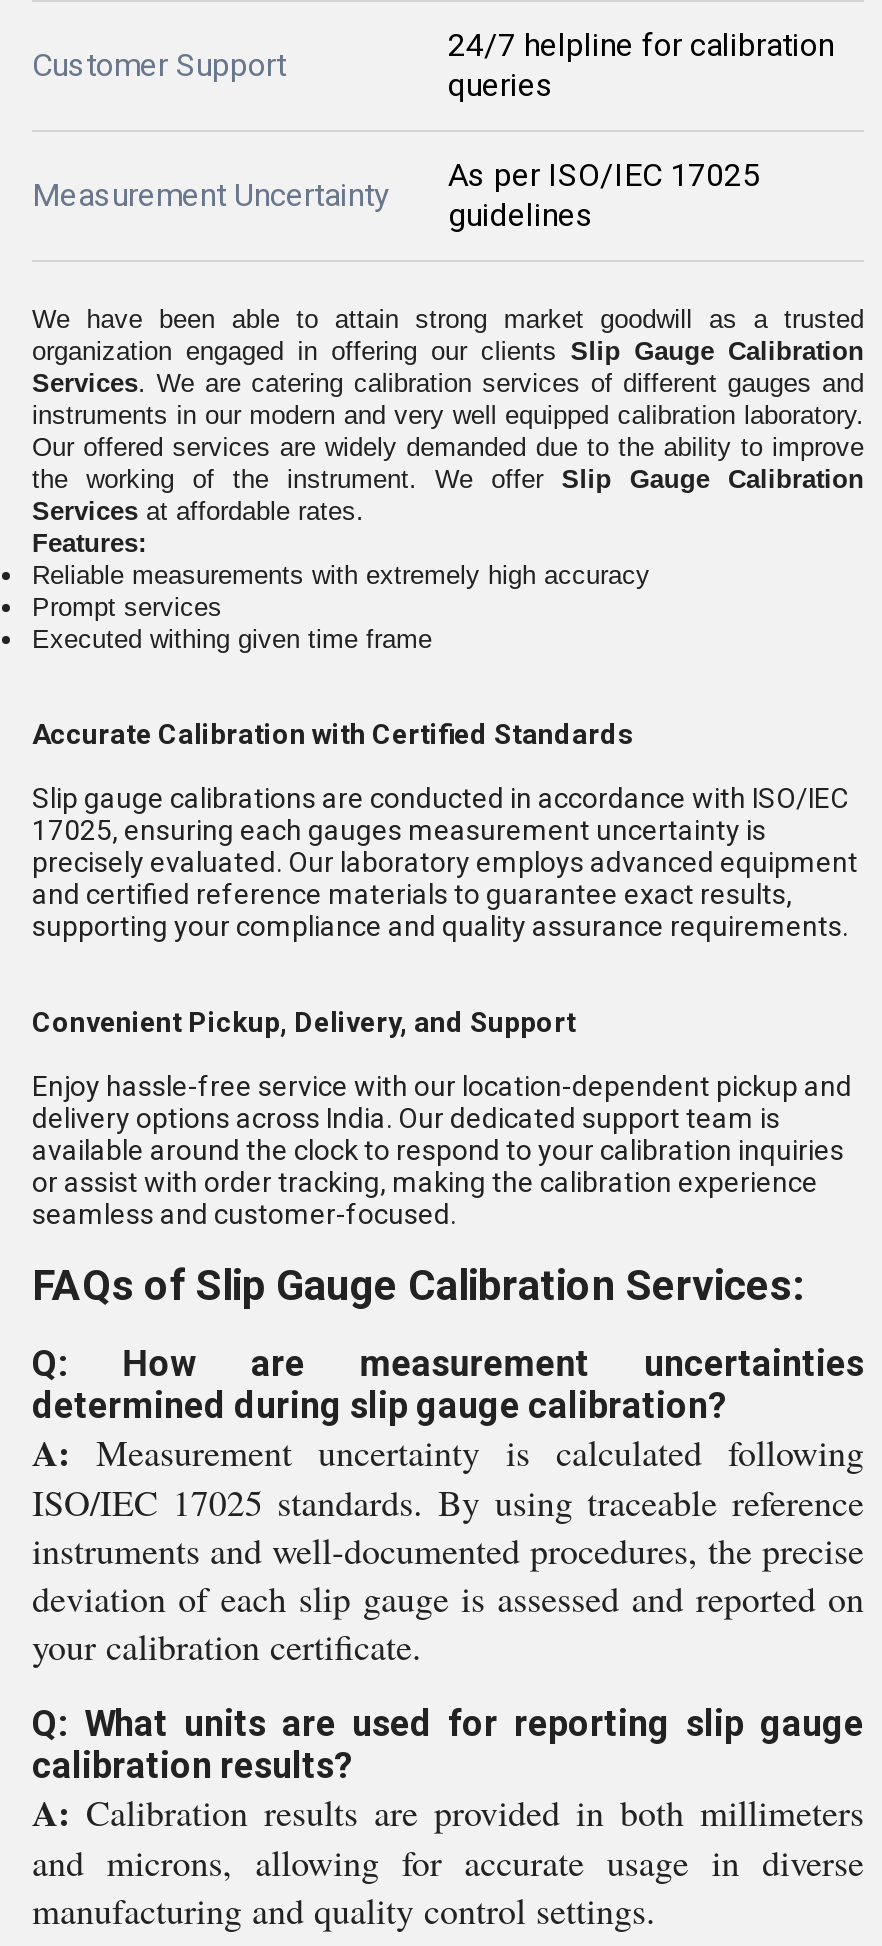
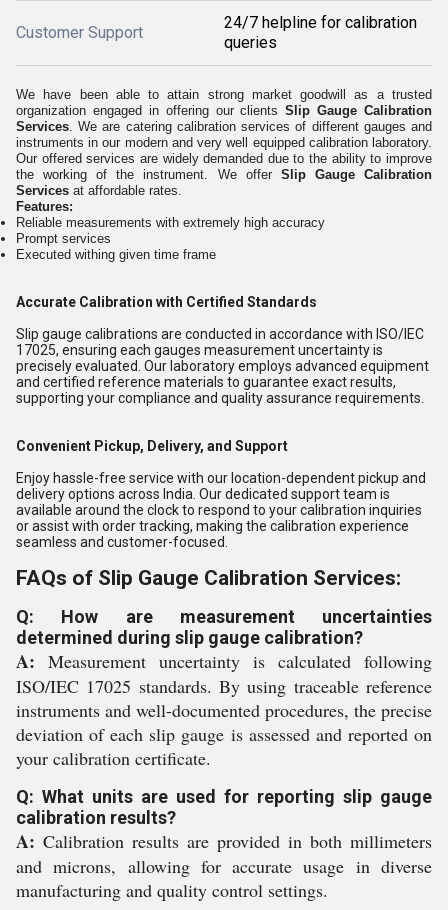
[448,156,760,234] As per ISO/IEC 17025 | guidelines -> none
[32,176,390,214] Measurement Uncertainty -> none

